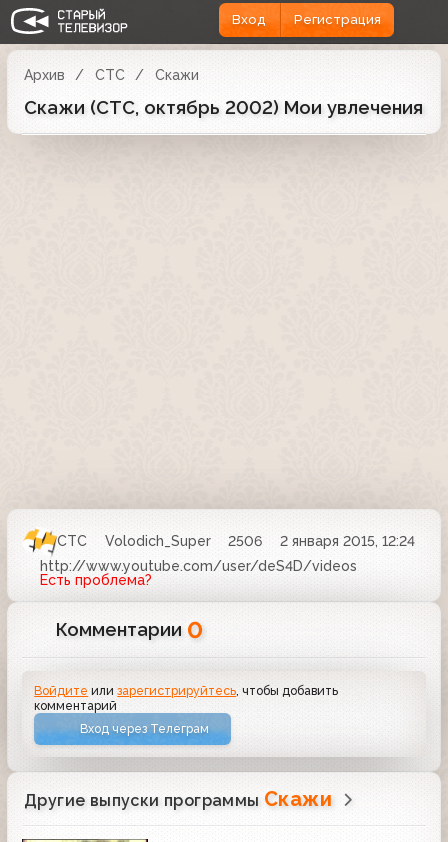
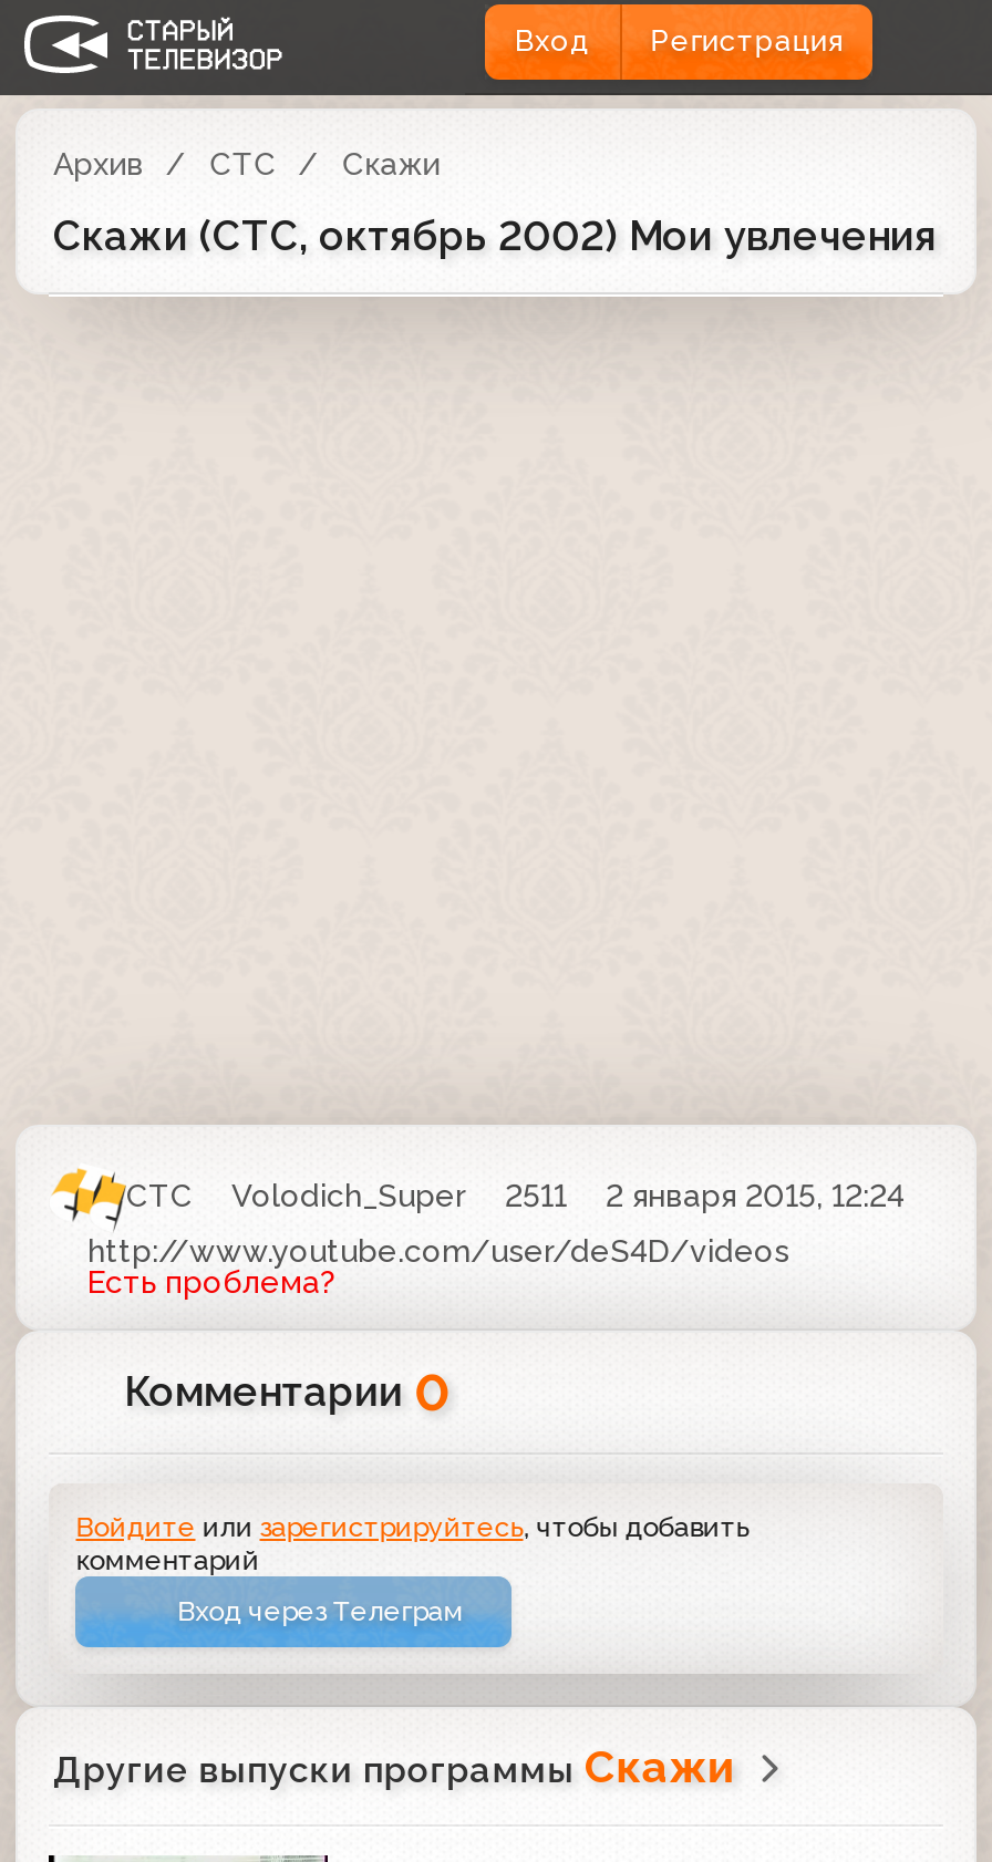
[57,533,414,549] СТС Volodich_Super 2506 2 января 2015, 12:24 -> [126,1178,905,1214] СТС Volodich_Super 2511 2 января 2015, 12:24

